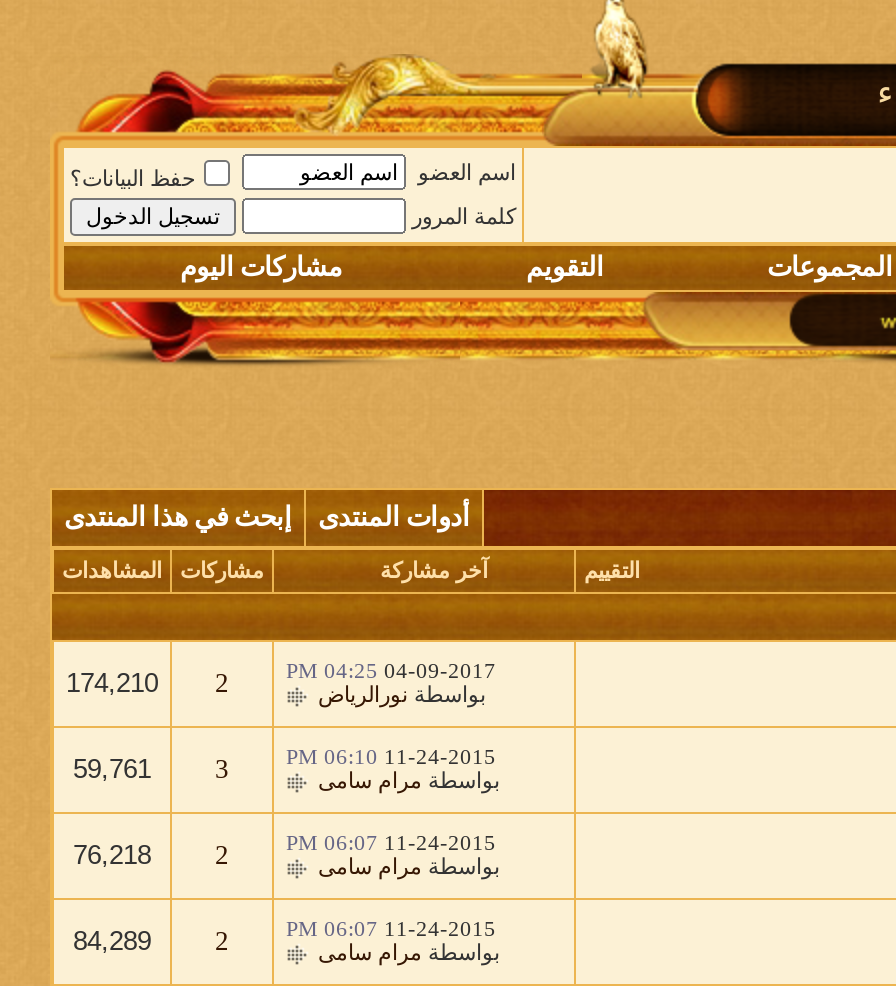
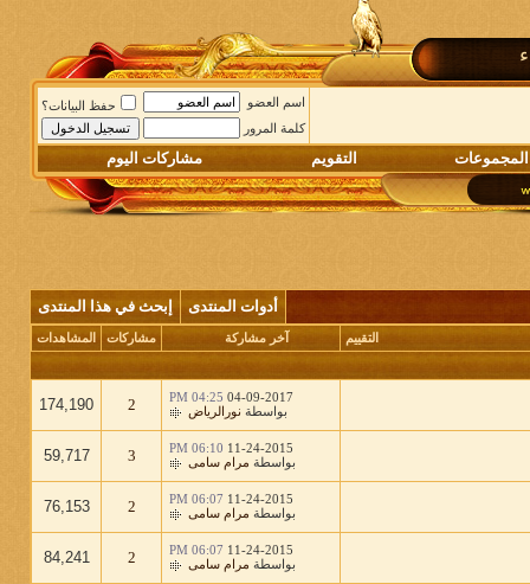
[66,668,229,698] 174,210 2 -> [39,396,135,413] 174,190 2
[73,754,151,784] 59,761 -> [43,447,89,464] 59,717
[73,840,151,870] 76,218 -> [43,498,89,515] 76,153
[73,926,151,956] 84,289 -> [43,548,89,566] 84,241

